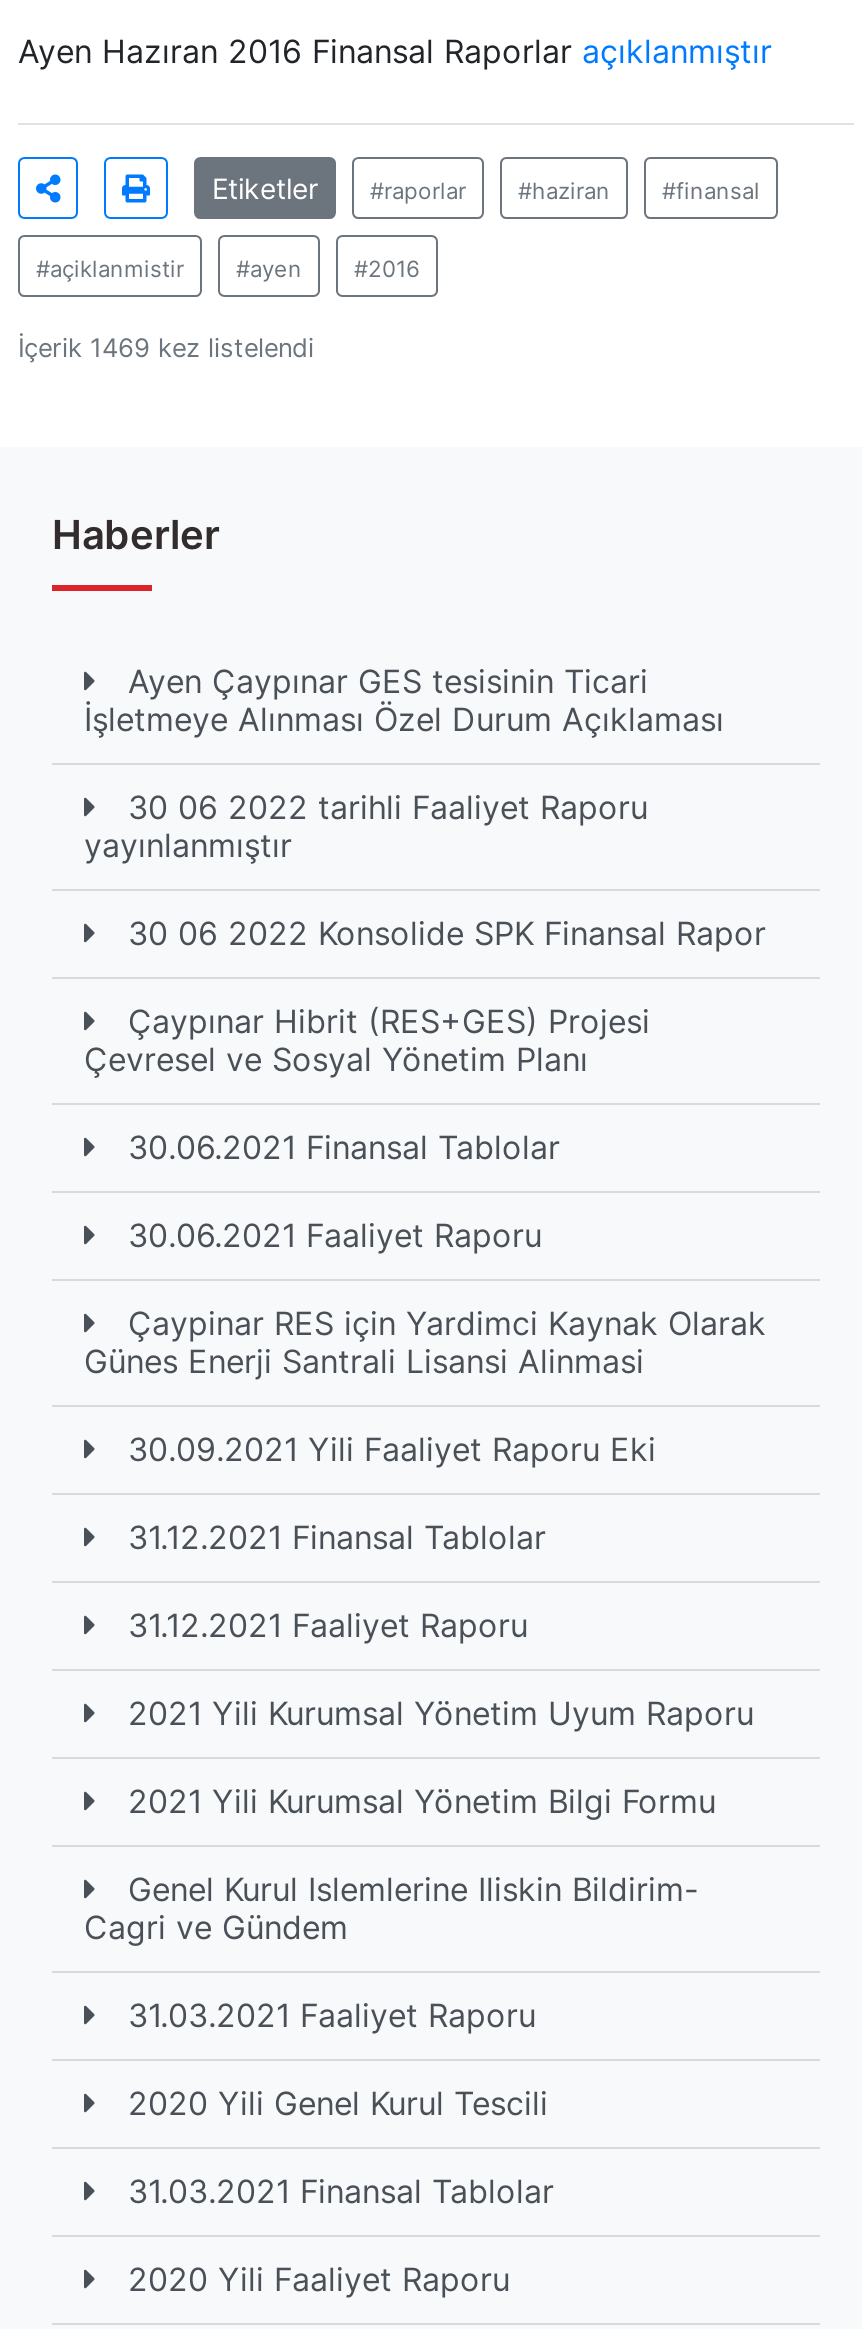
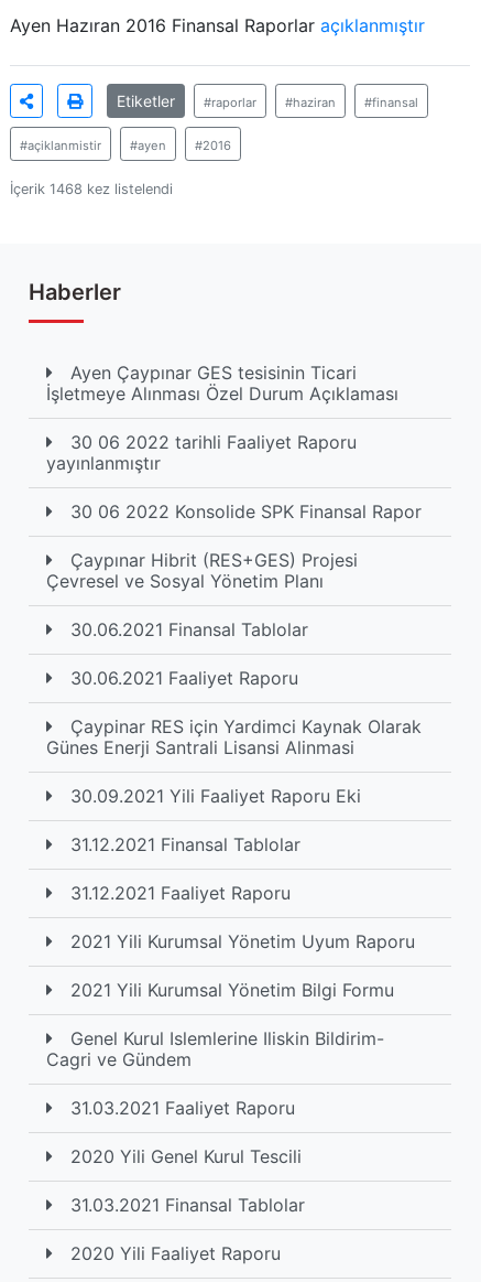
[18,333,314,363] İçerik 1469 kez listelendi -> [10,181,173,197] İçerik 1468 kez listelendi

